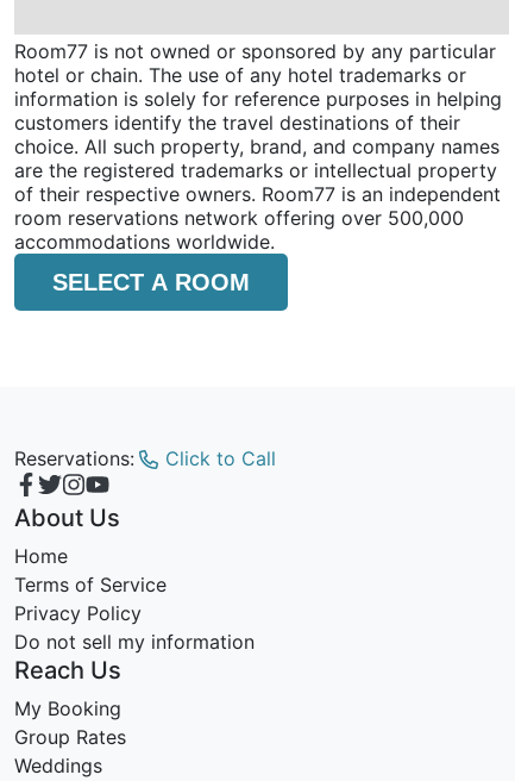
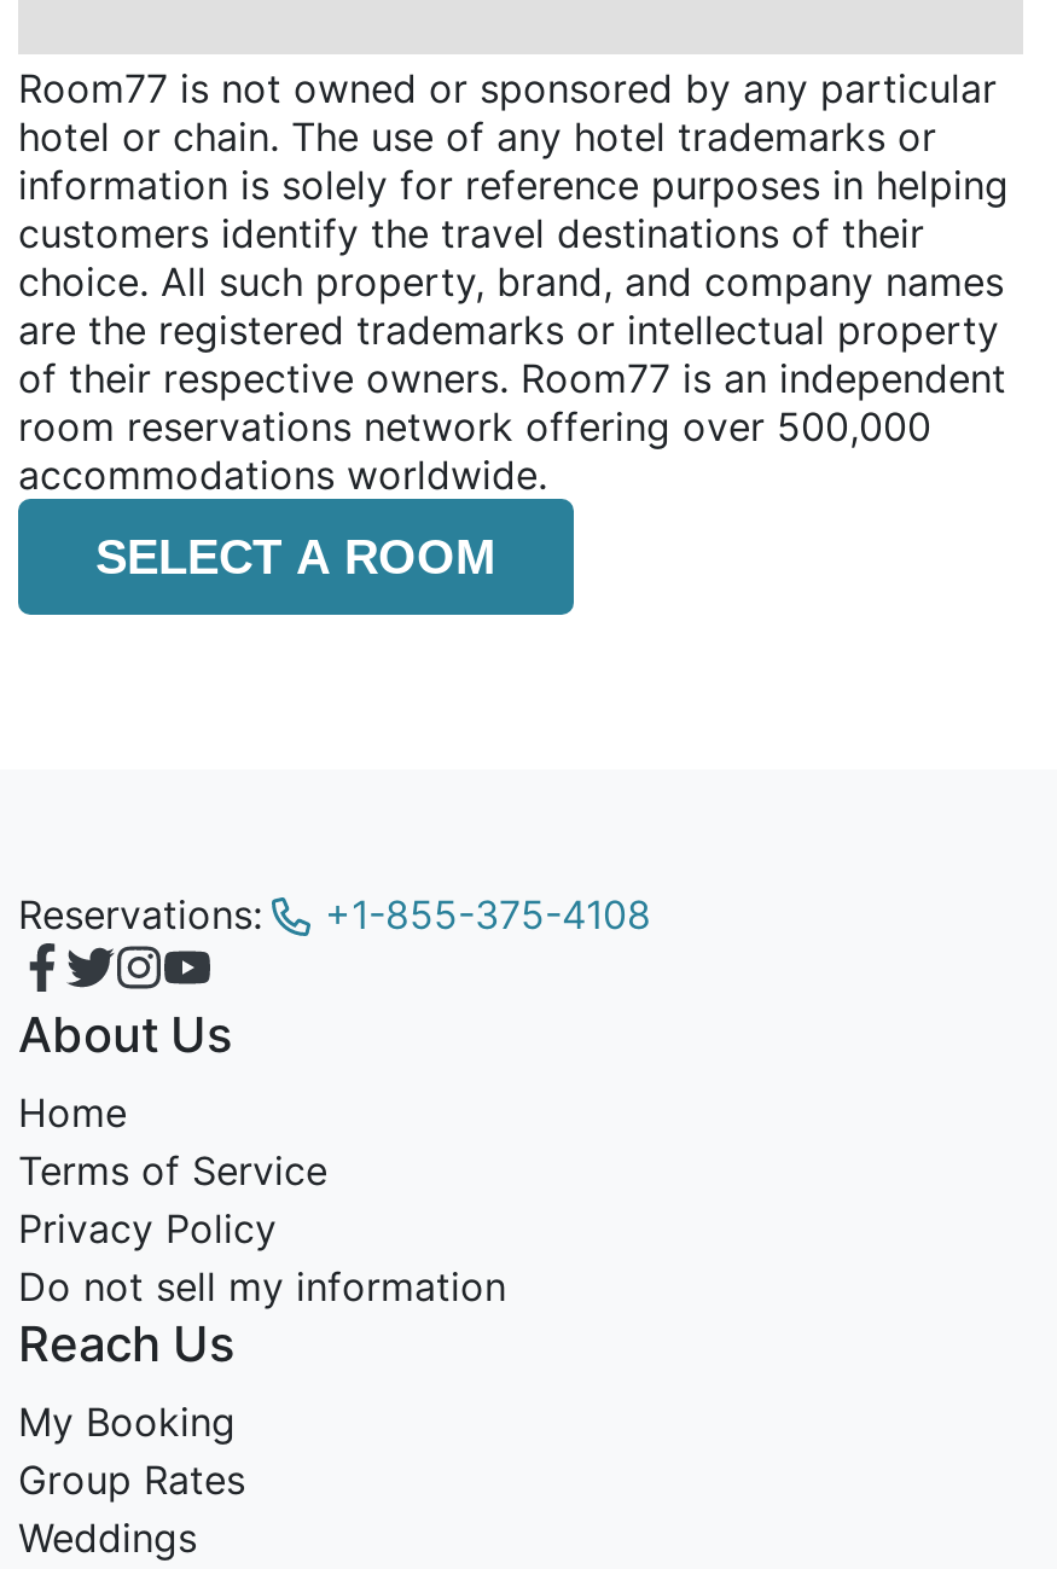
[165,446,276,470] Click to Call -> [325,890,651,939] +1-855-375-4108

